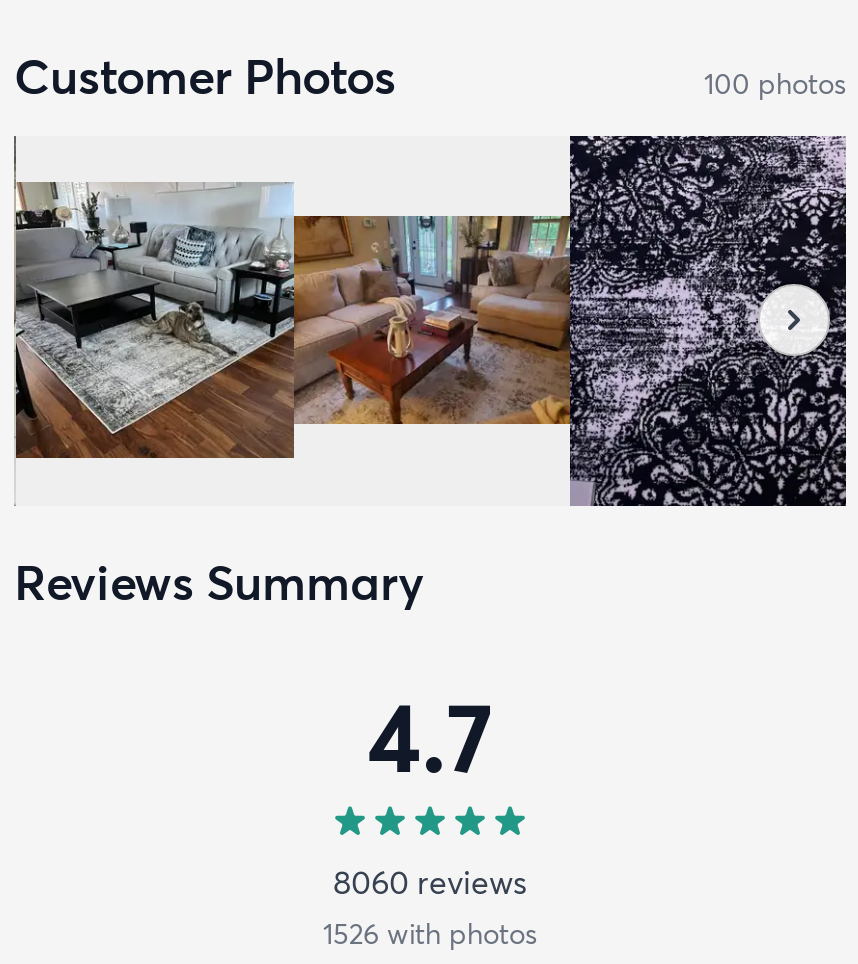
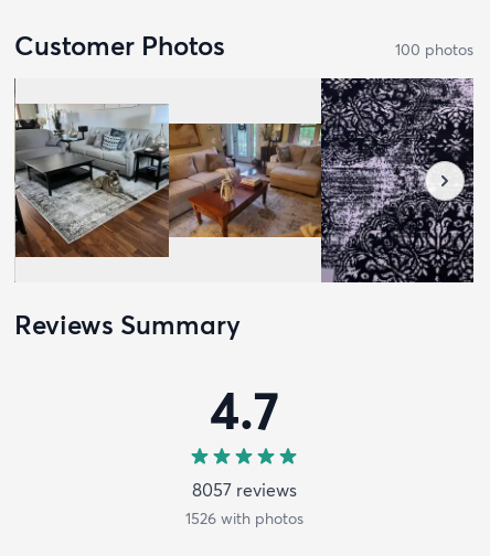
[333,861,527,901] 8060 reviews -> [191,479,296,501] 8057 reviews

